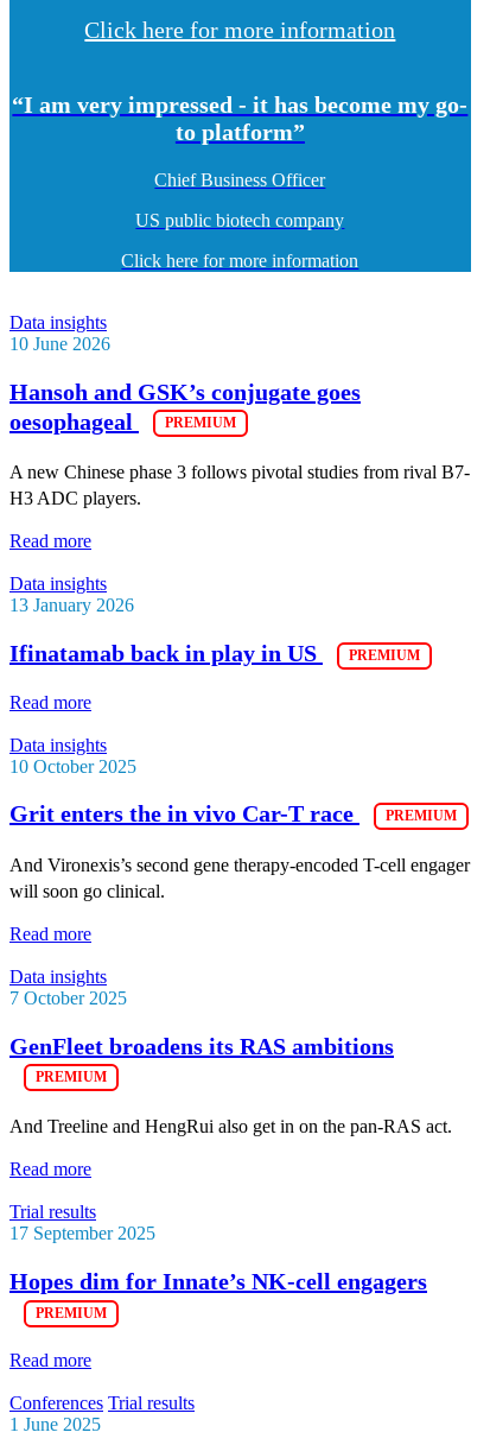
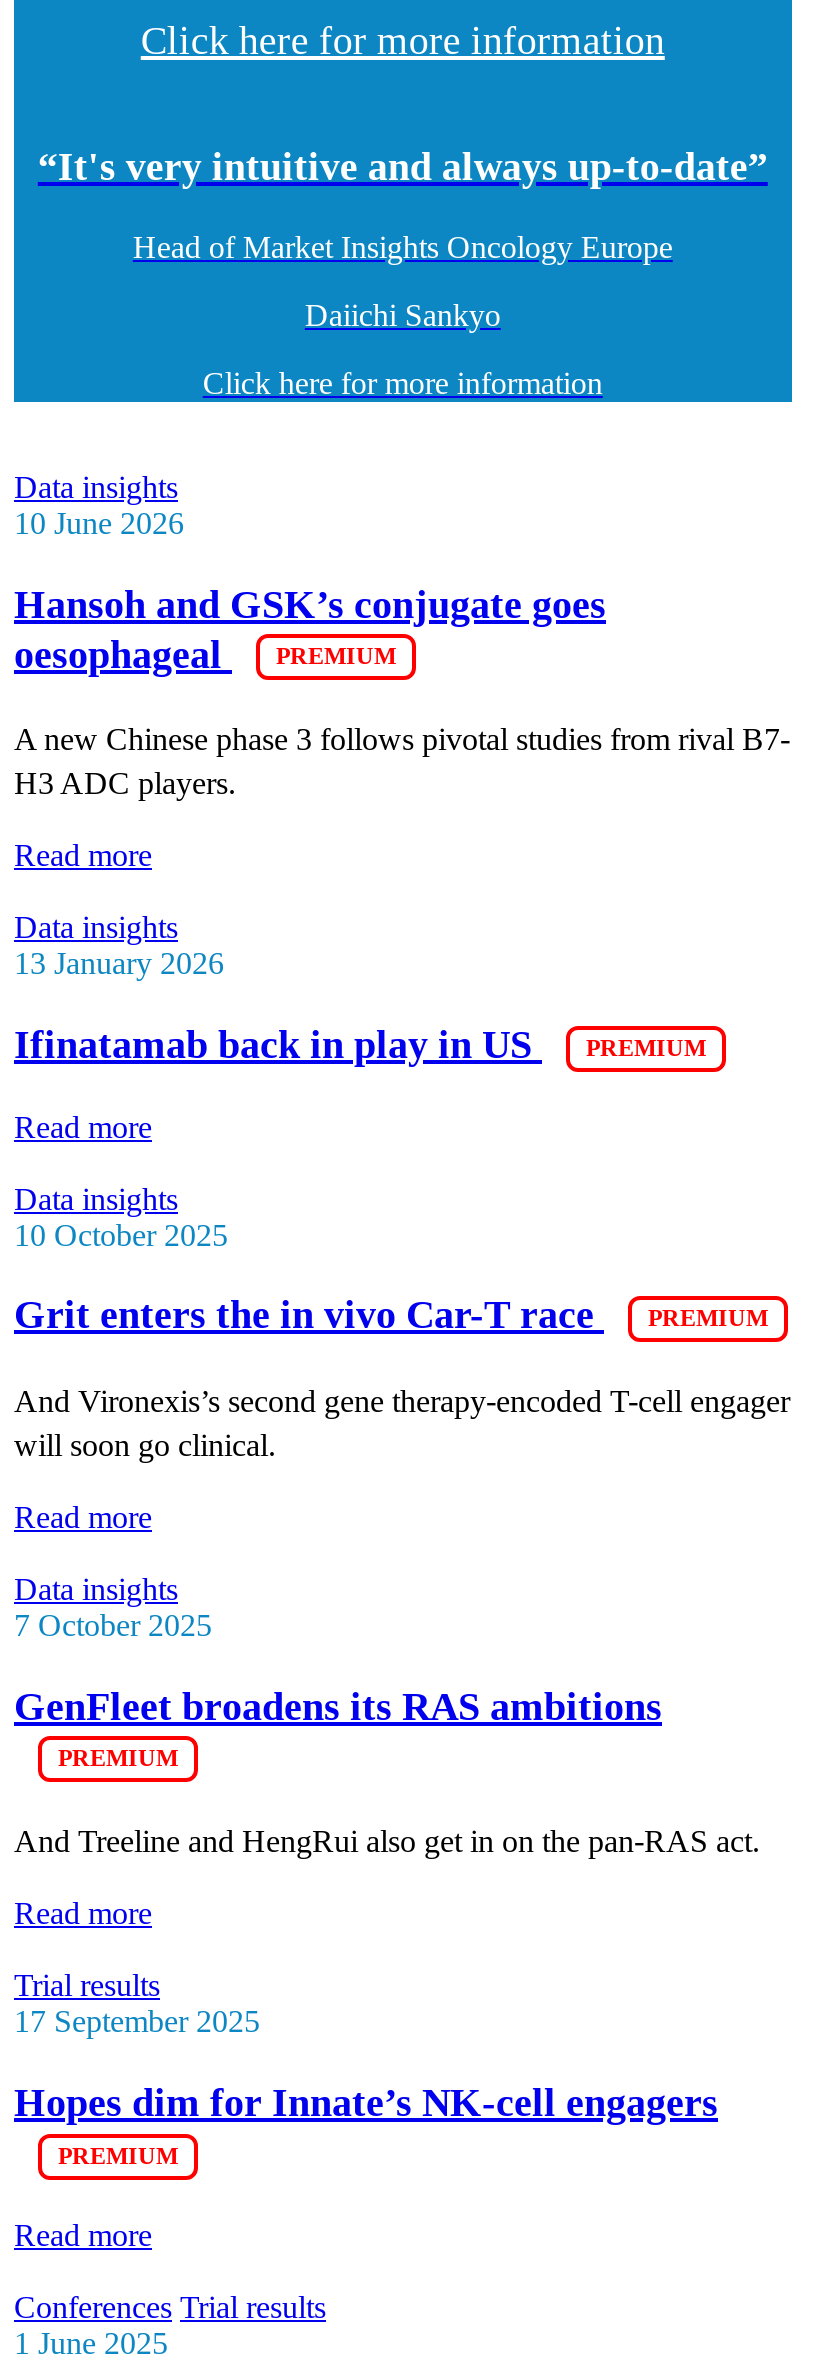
[12,91,468,145] “I am very impressed - it has become my go- | to platform” -> [38,144,768,188] “It's very intuitive and always up-to-date”
[155,170,326,190] Chief Business Officer -> [133,230,673,264] Head of Market Insights Oncology Europe
[136,210,345,230] US public biotech company -> [305,298,501,332] Daiichi Sankyo

